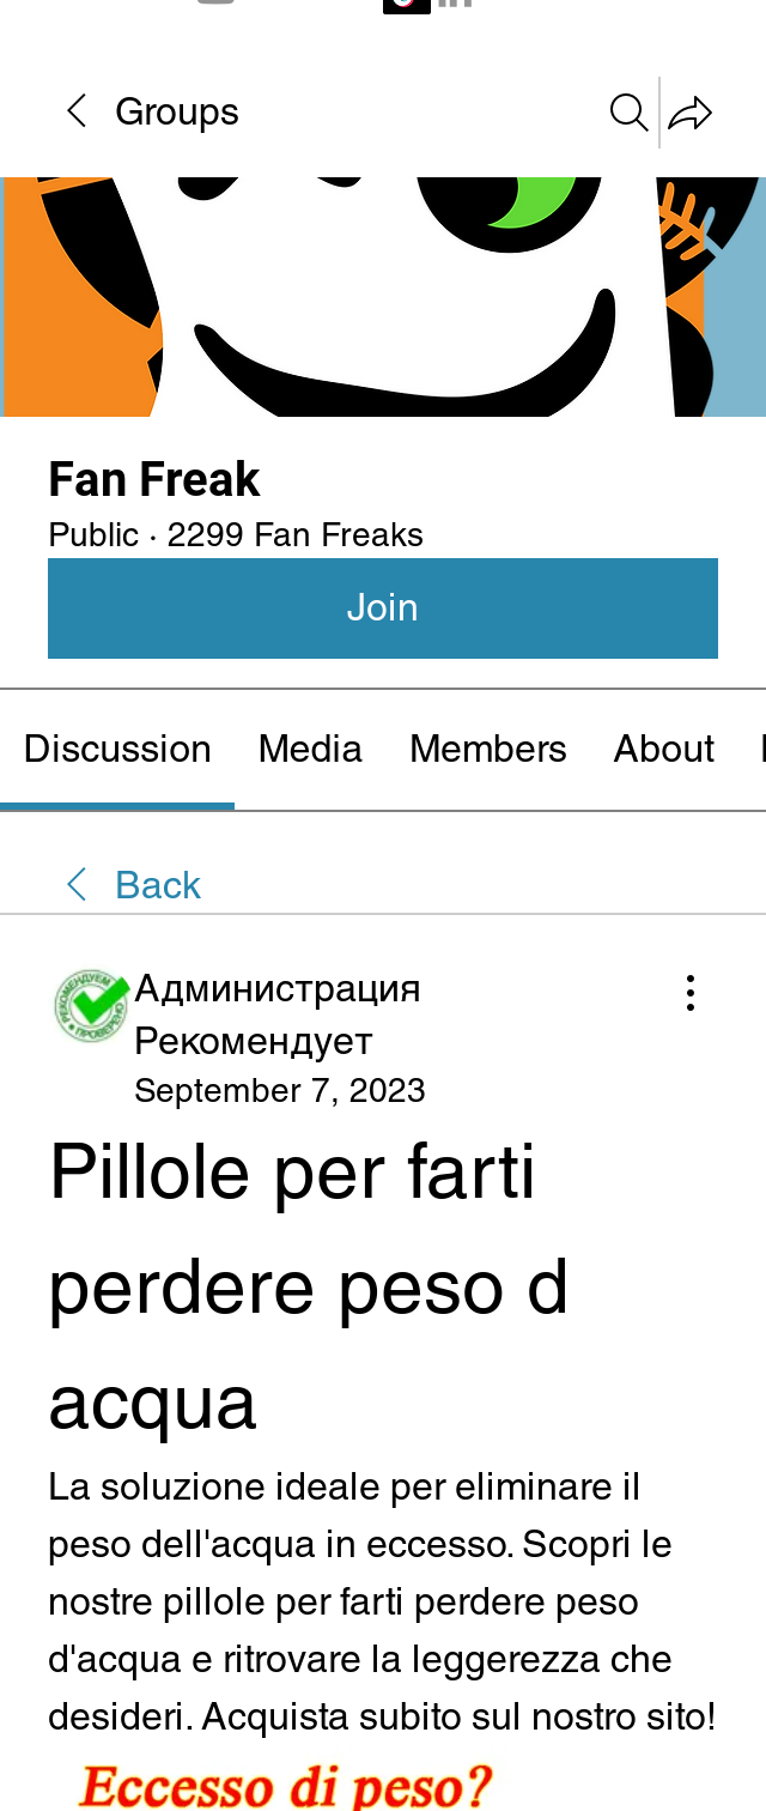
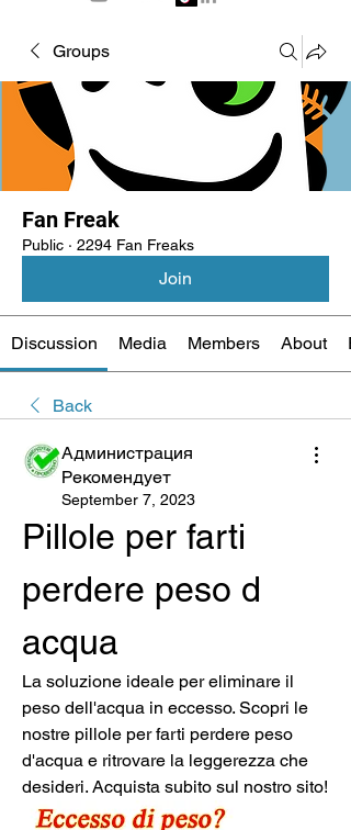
[48,516,424,554] Public · 2299 Fan Freaks -> [22,236,194,254] Public · 2294 Fan Freaks

